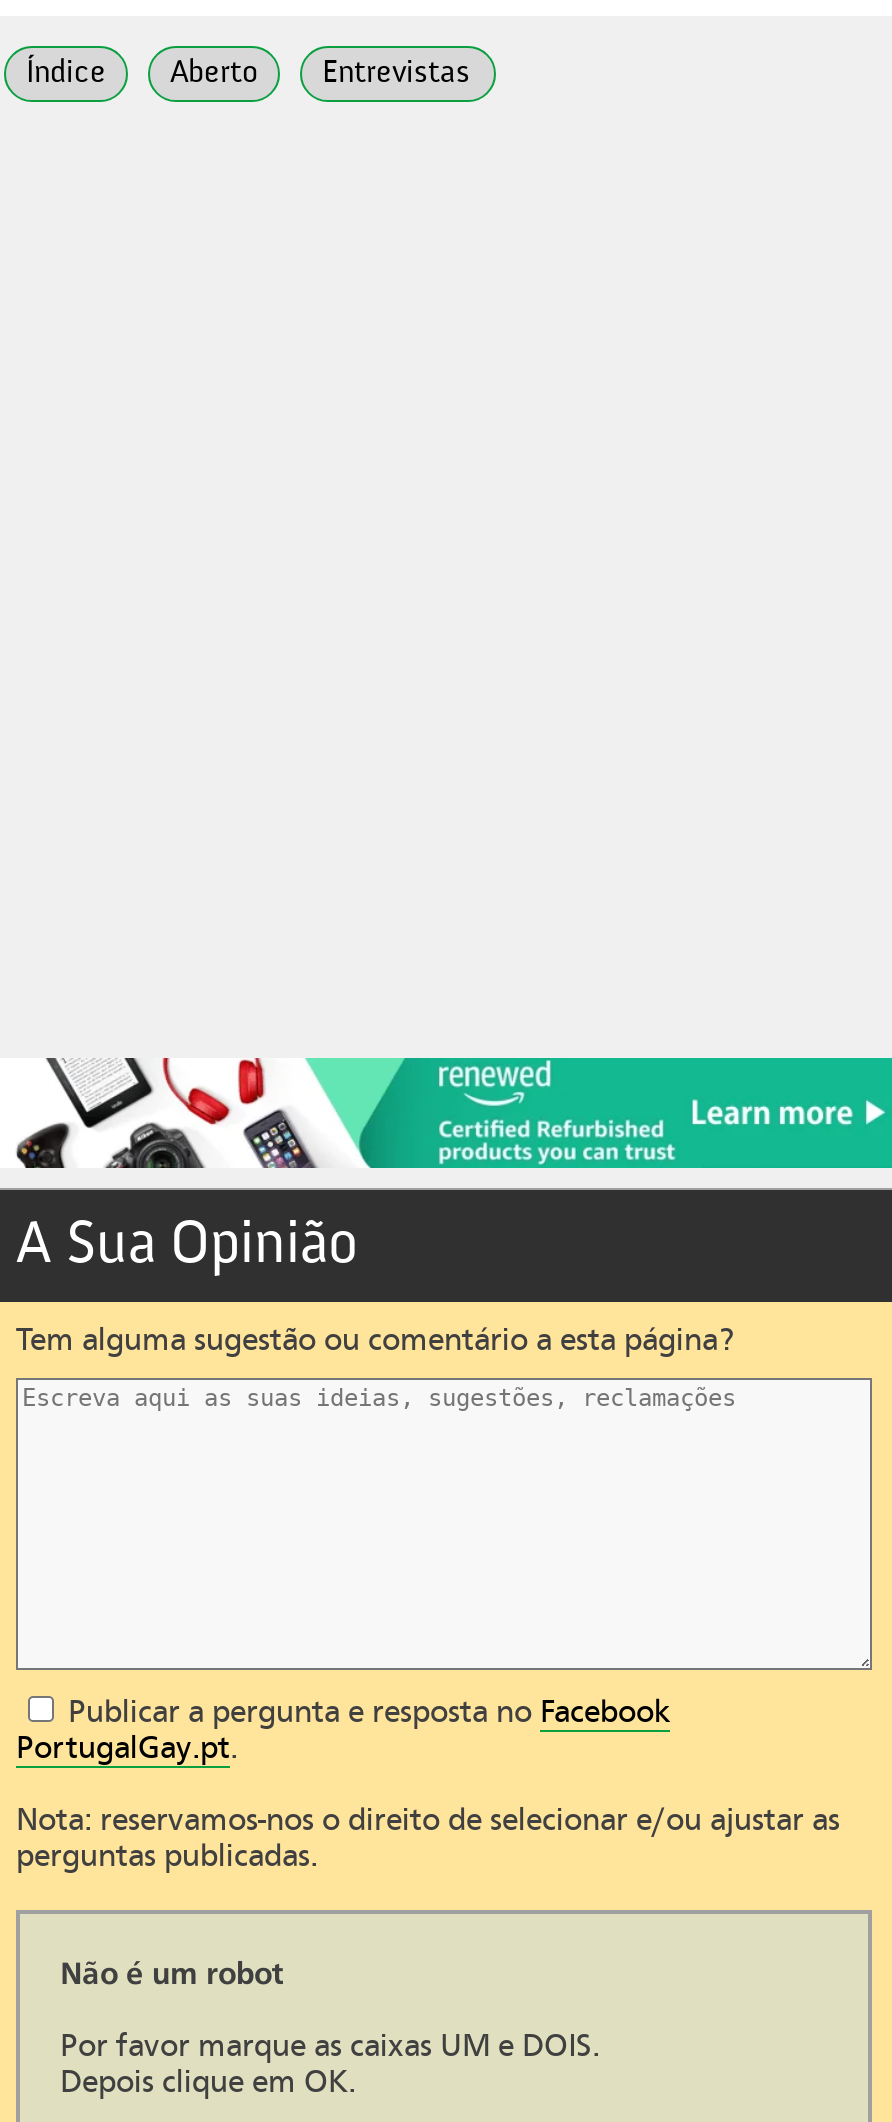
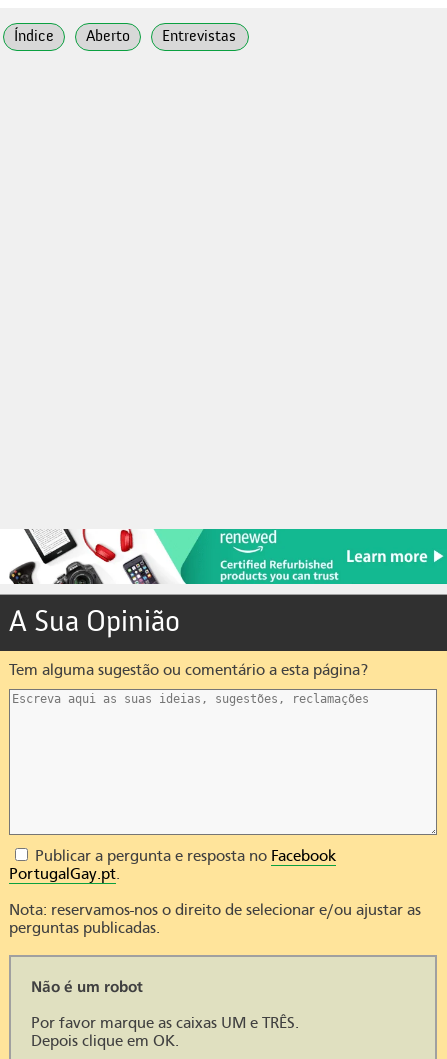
[60,2029,600,2065] Por favor marque as caixas UM e DOIS. -> [31,1014,299,1032] Por favor marque as caixas UM e TRÊS.

